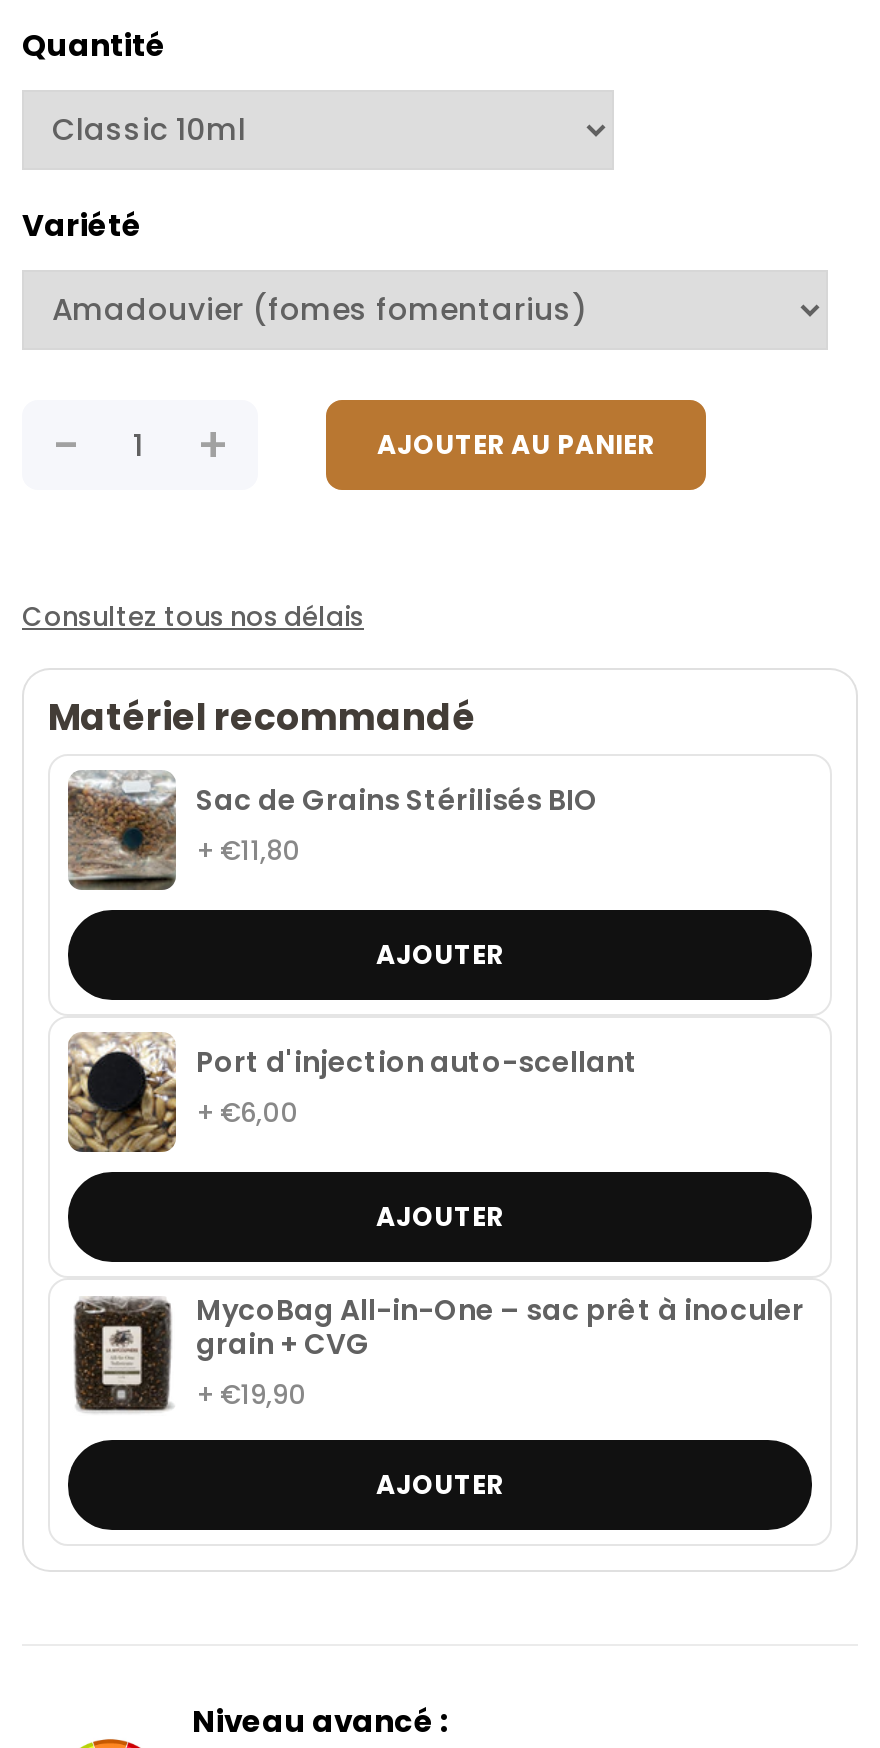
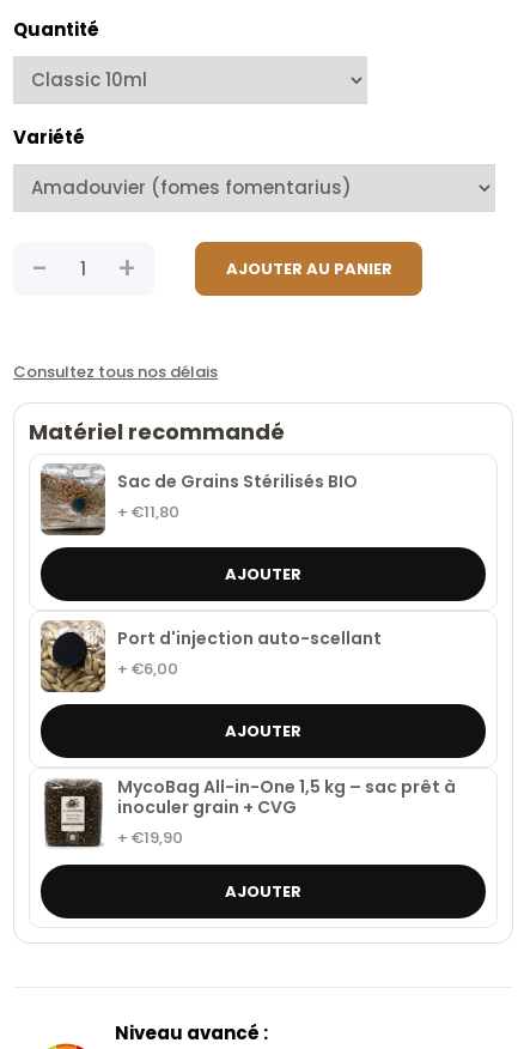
[196,1289,804,1363] MycoBag All-in-One – sac prêt à inoculer | grain + CVG -> [117,774,456,819] MycoBag All-in-One 1,5 kg – sac prêt à | inoculer grain + CVG

